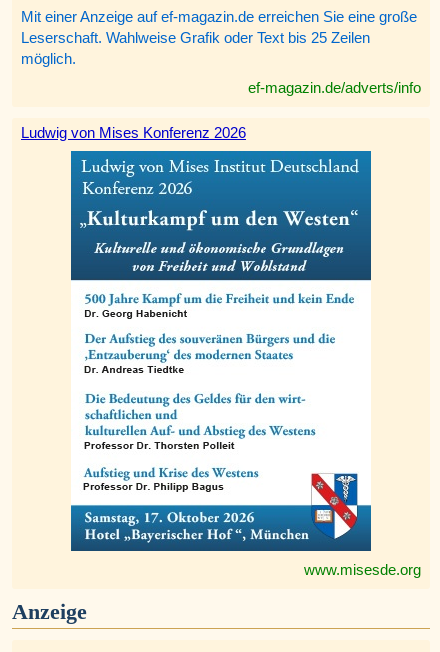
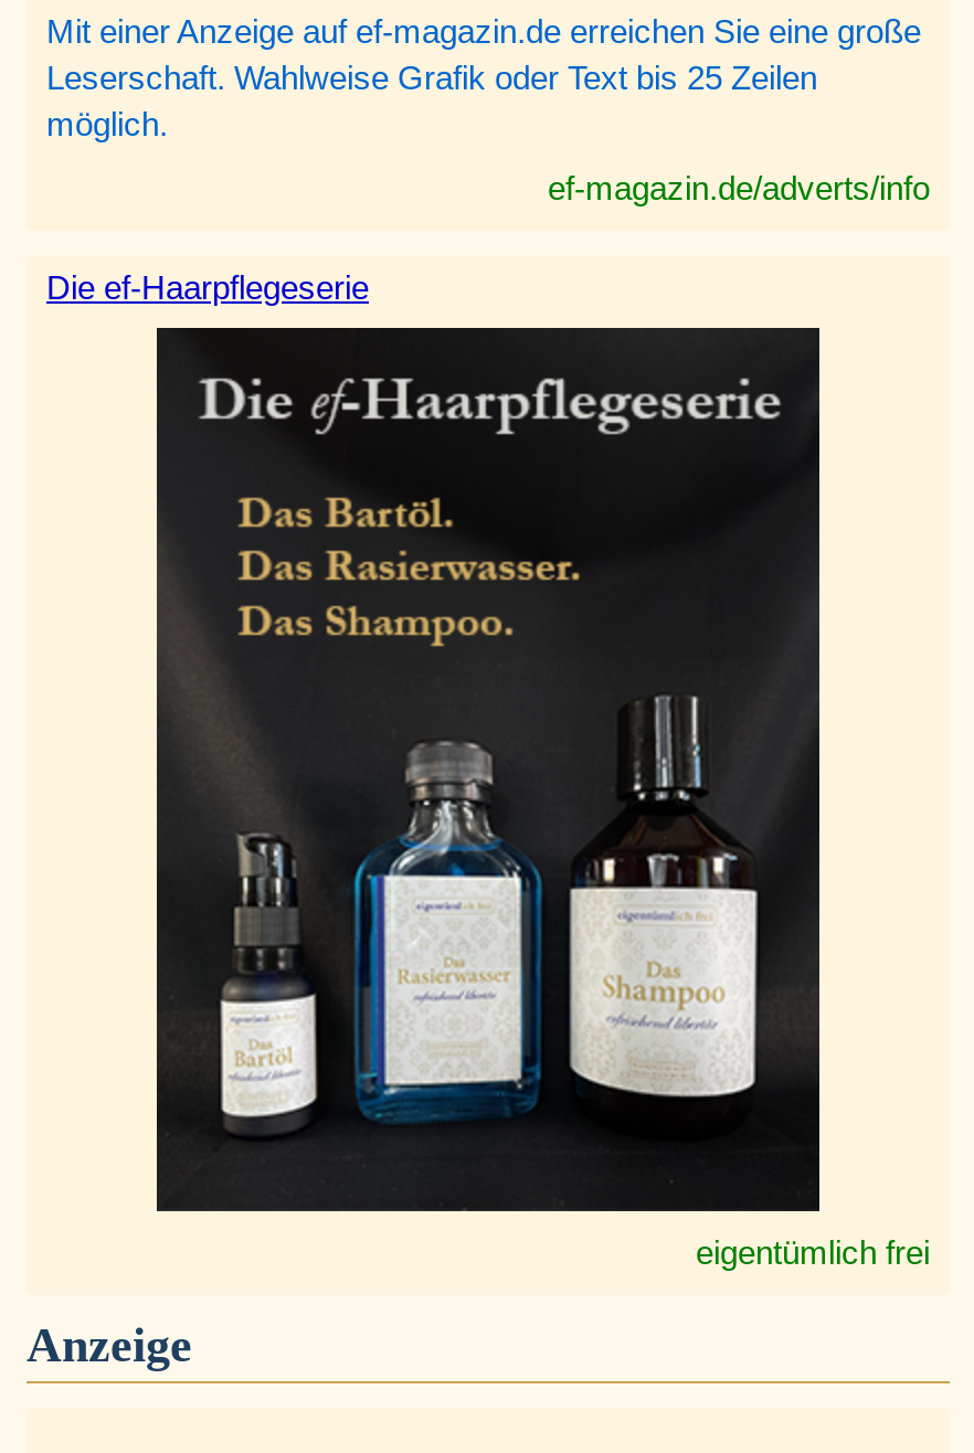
[21,124,246,141] Ludwig von Mises Konferenz 2026 -> [46,269,369,306] Die ef-Haarpflegeserie
[70,150,421,578] [image] | www.misesde.org -> [155,326,930,1271] [image] | eigentümlich frei

